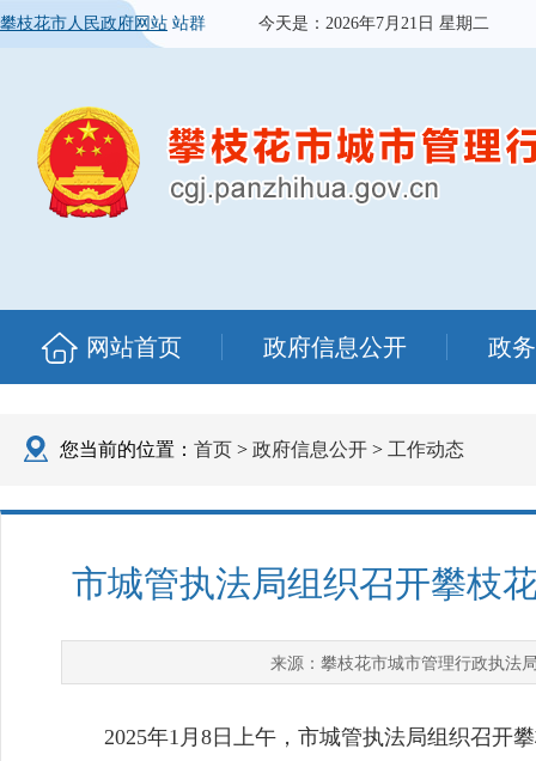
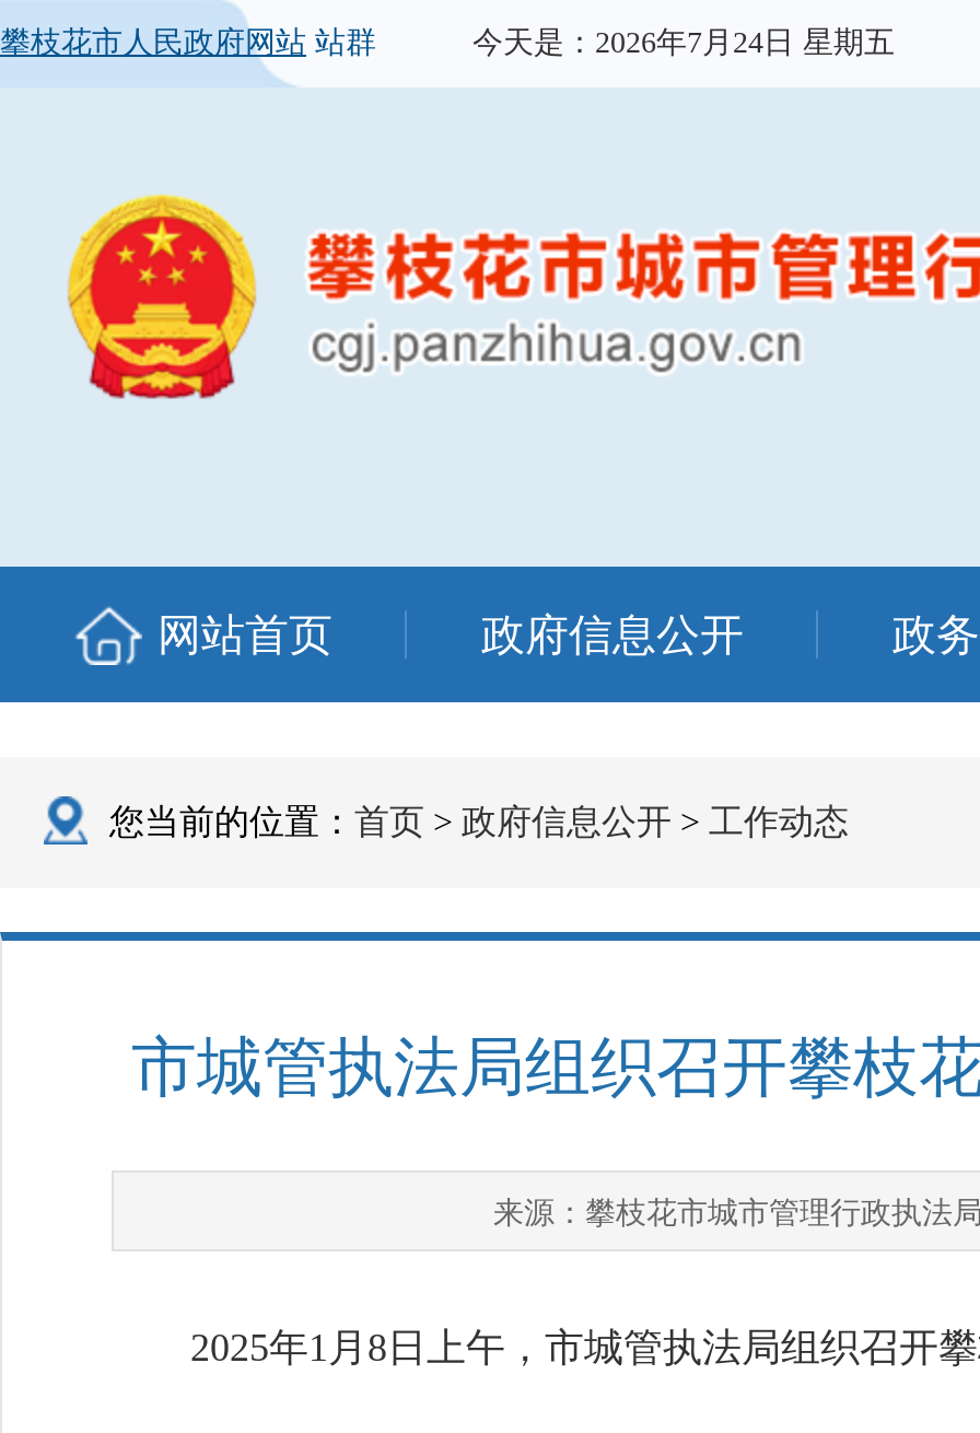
[258,14,489,32] 今天是：2026年7月21日 星期二 -> [472,26,895,59] 今天是：2026年7月24日 星期五

